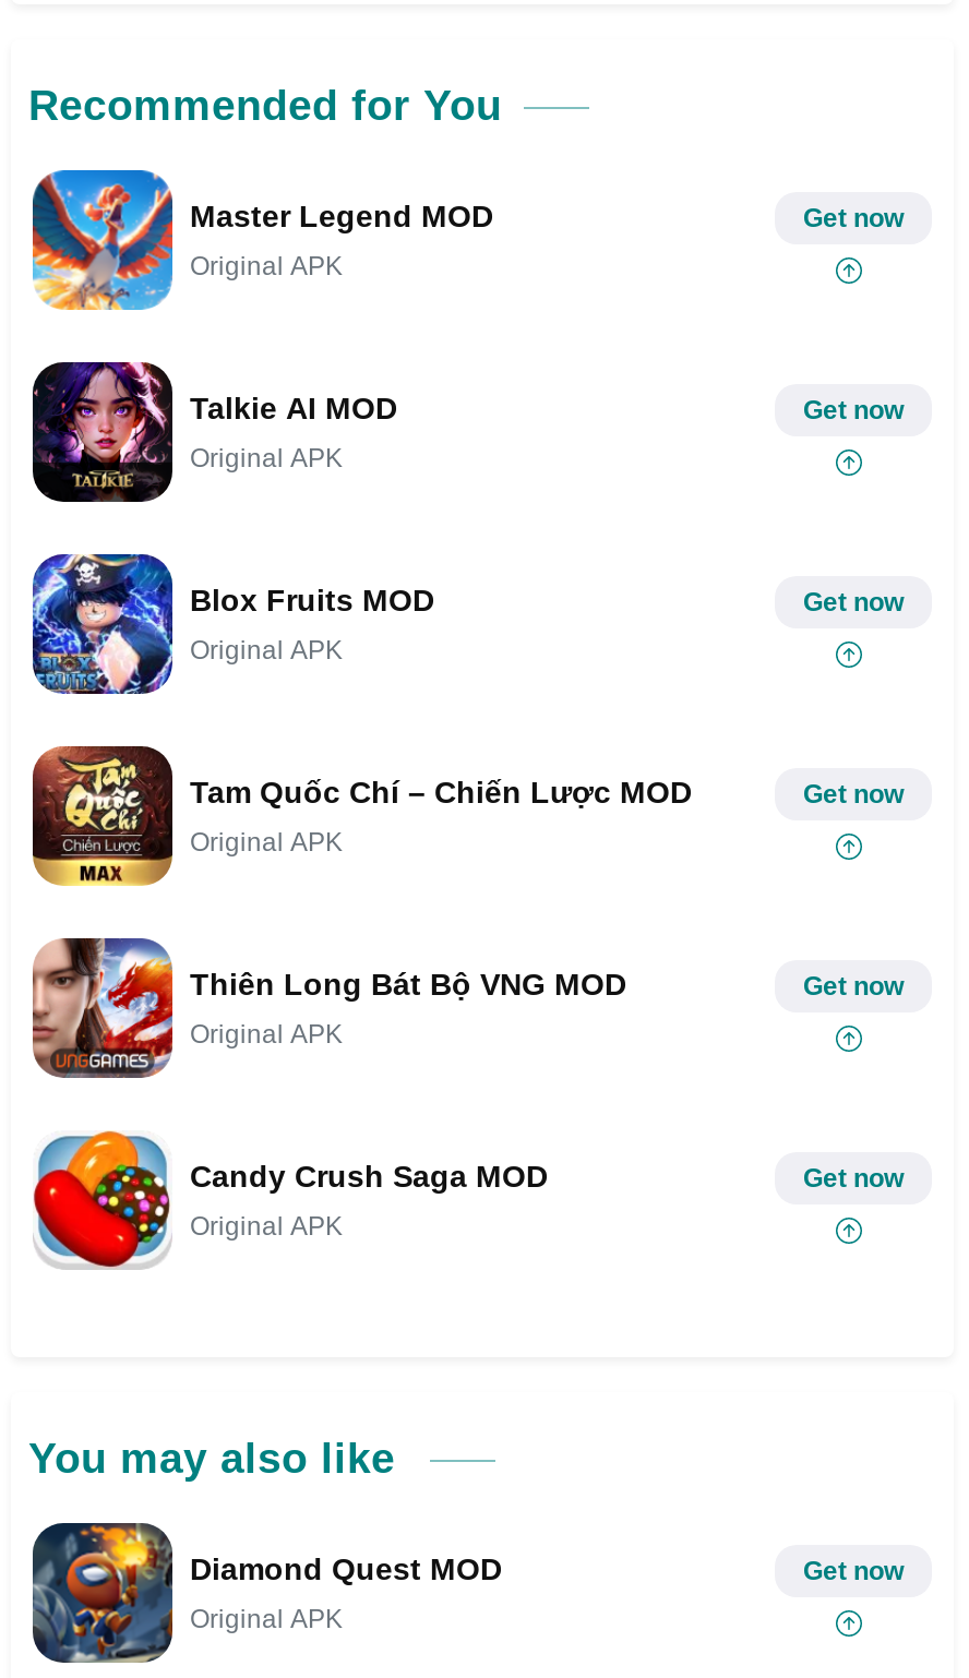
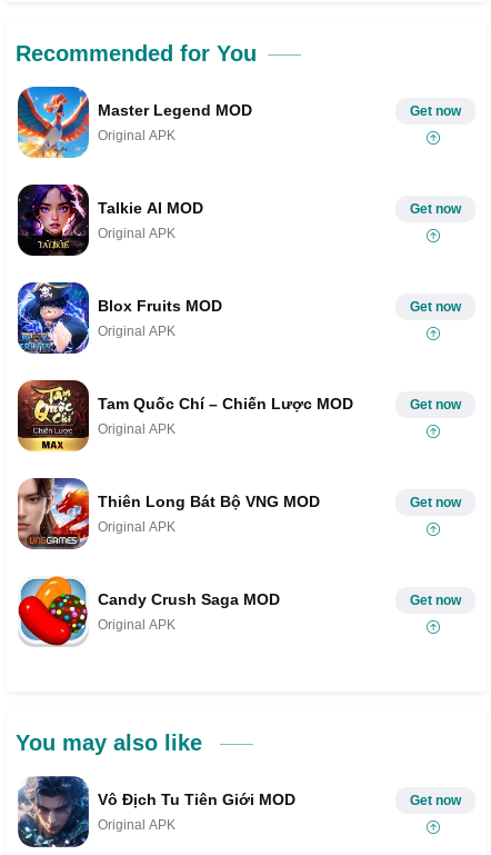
[31,1521,502,1663] [image] | Diamond Quest MOD -> [18,775,295,848] [image] | Vô Địch Tu Tiên Giới MOD

